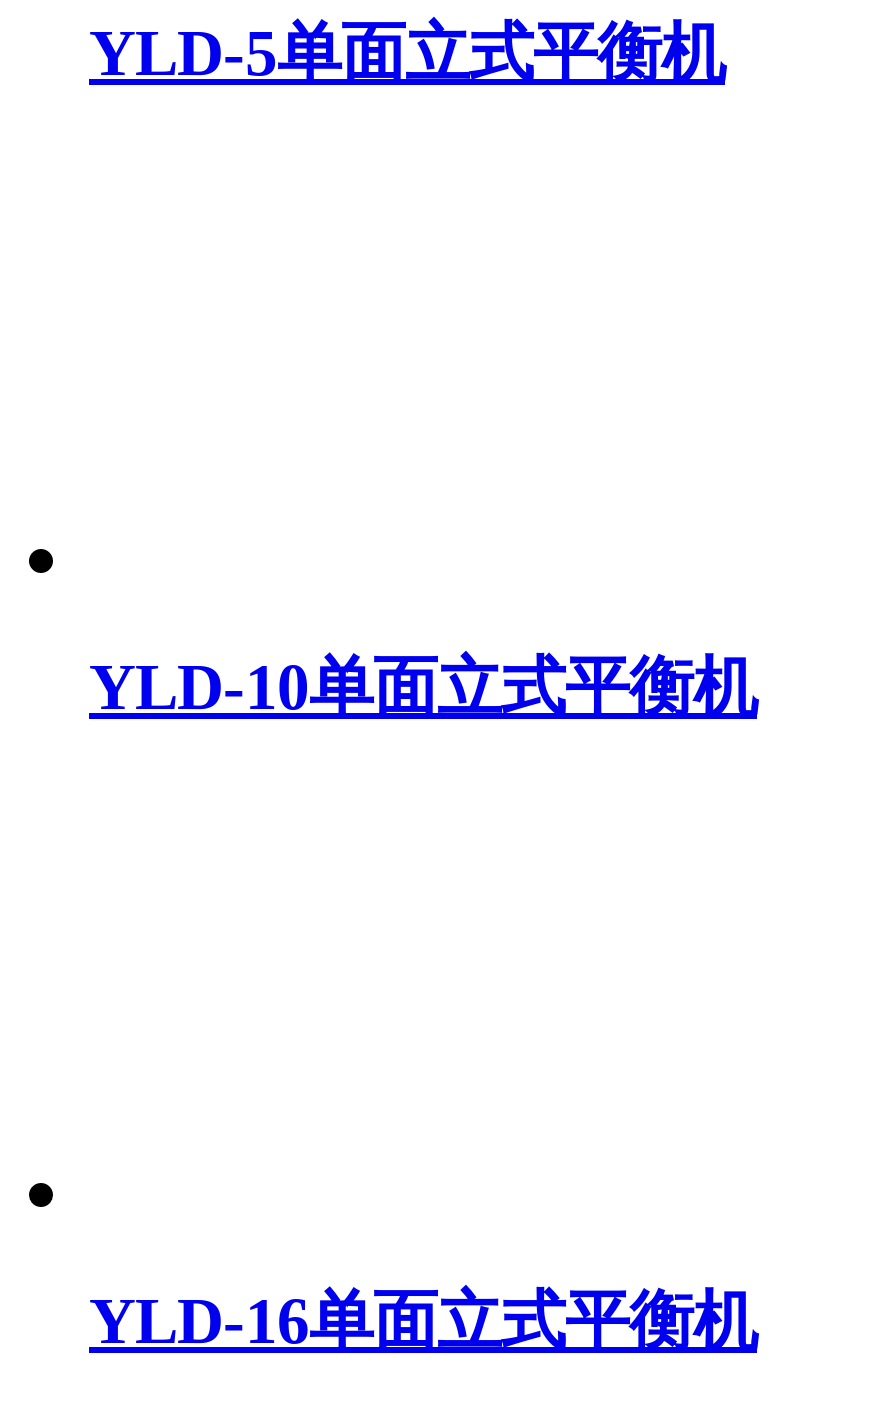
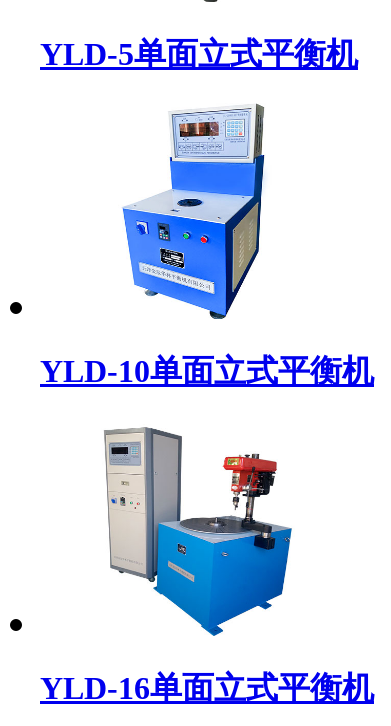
none -> [122,103,265,320] [image]
none -> [103,426,293,637] [image]

